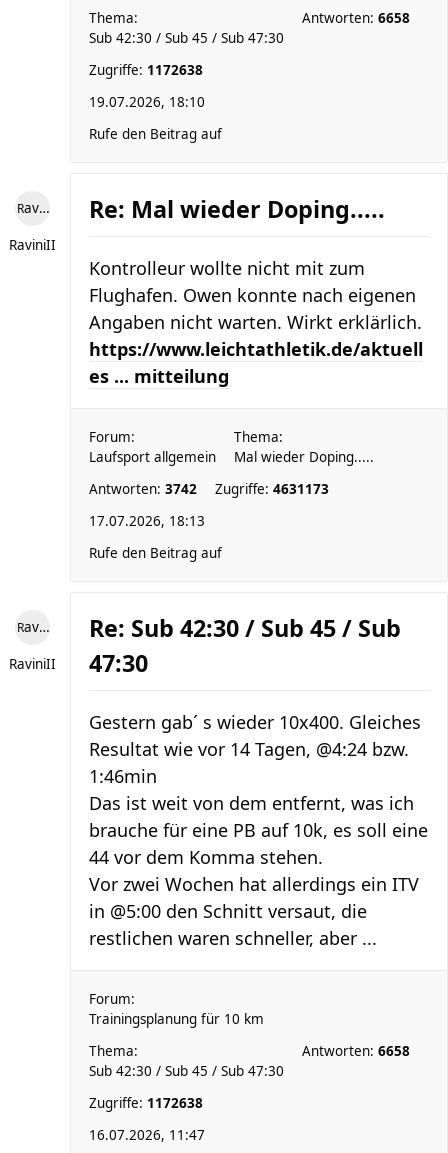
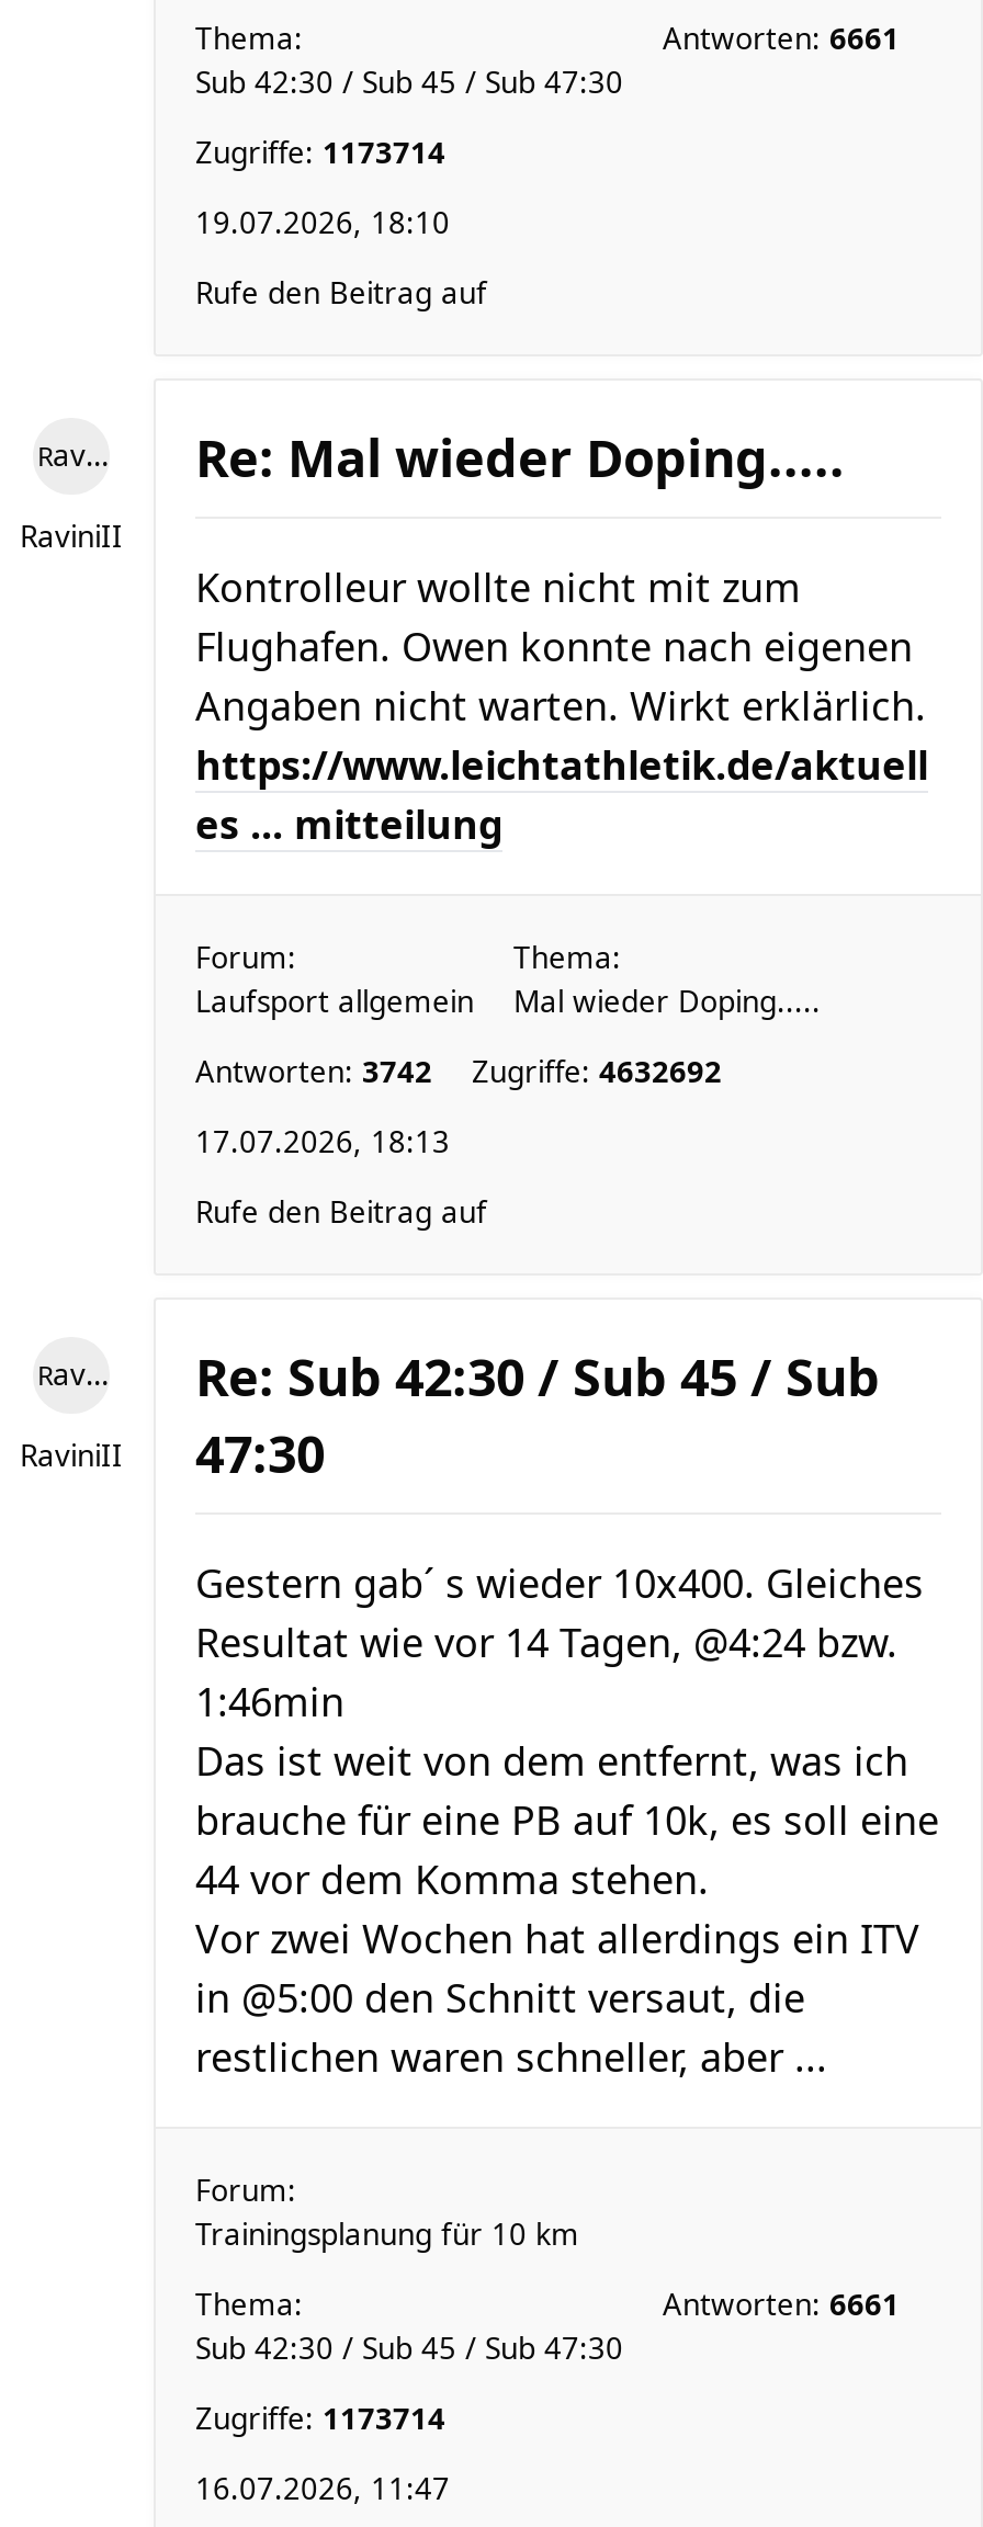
[302,9,410,27] Antworten: 6658 -> [663,19,900,58] Antworten: 6661
[89,61,203,79] Zugriffe: 1172638 -> [195,133,445,172] Zugriffe: 1173714
[89,480,329,498] Antworten: 3742 Zugriffe: 4631173 -> [195,1052,722,1091] Antworten: 3742 Zugriffe: 4632692
[302,1042,410,1060] Antworten: 6658 -> [663,2285,900,2324] Antworten: 6661
[89,1094,203,1112] Zugriffe: 1172638 -> [195,2399,445,2438] Zugriffe: 1173714

